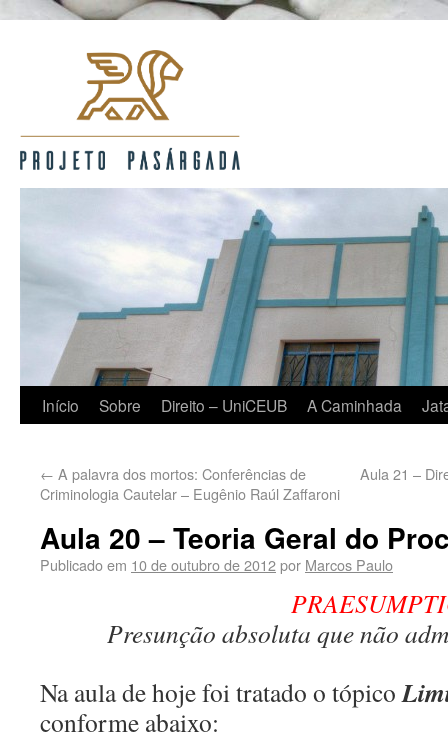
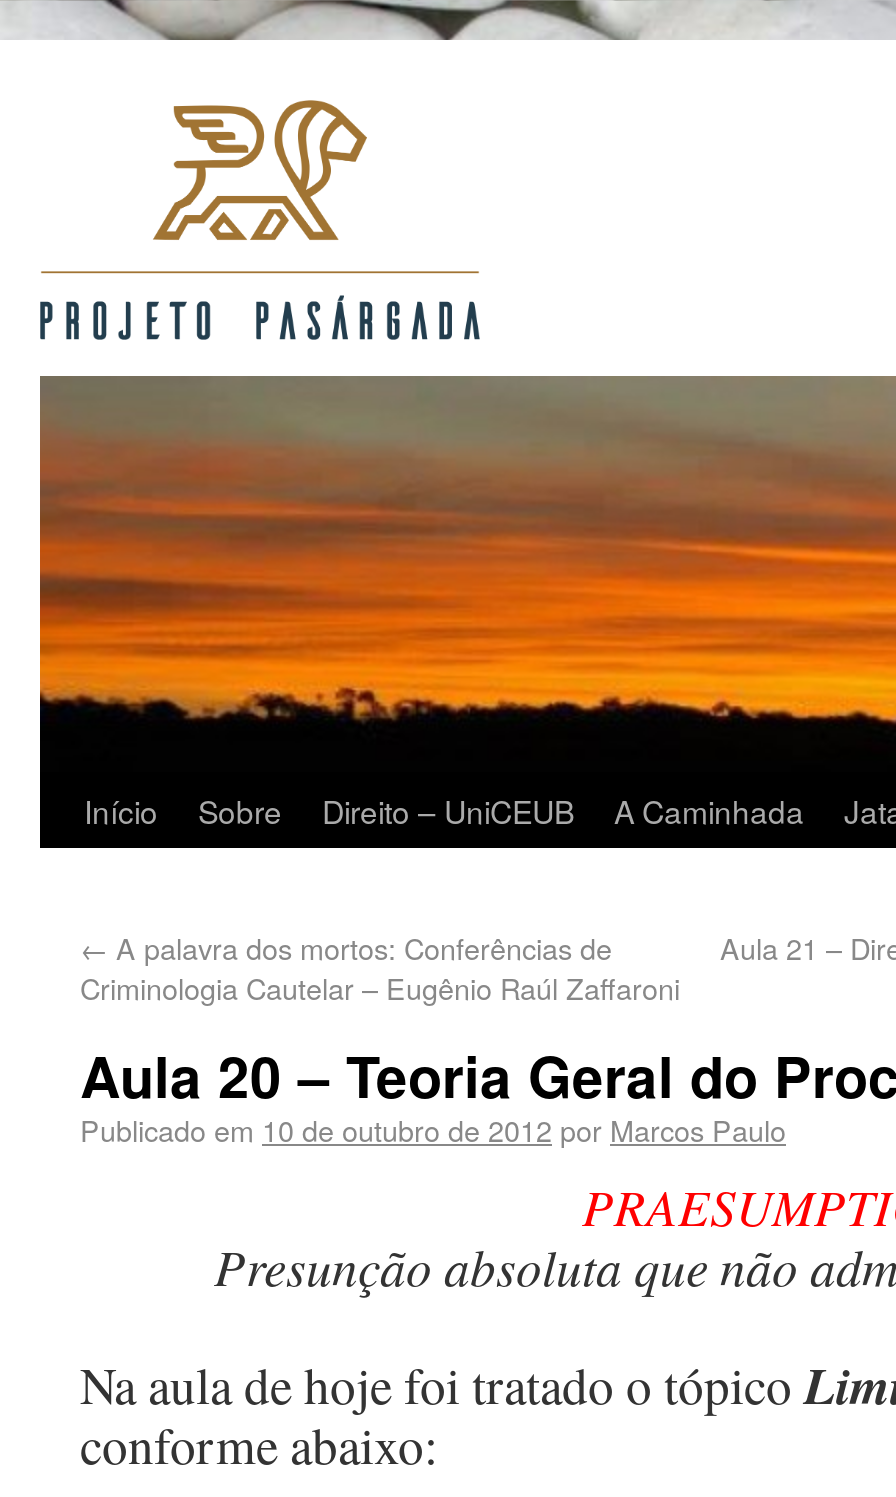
[20,188,445,387] [image] -> [38,374,890,772] [image]

